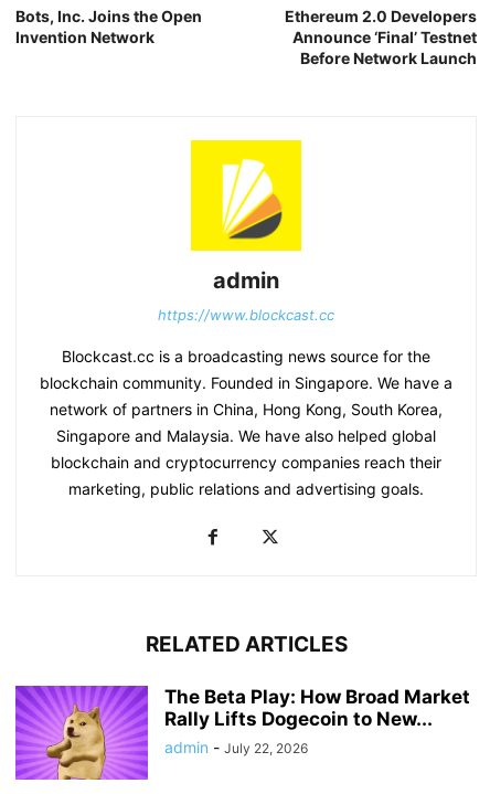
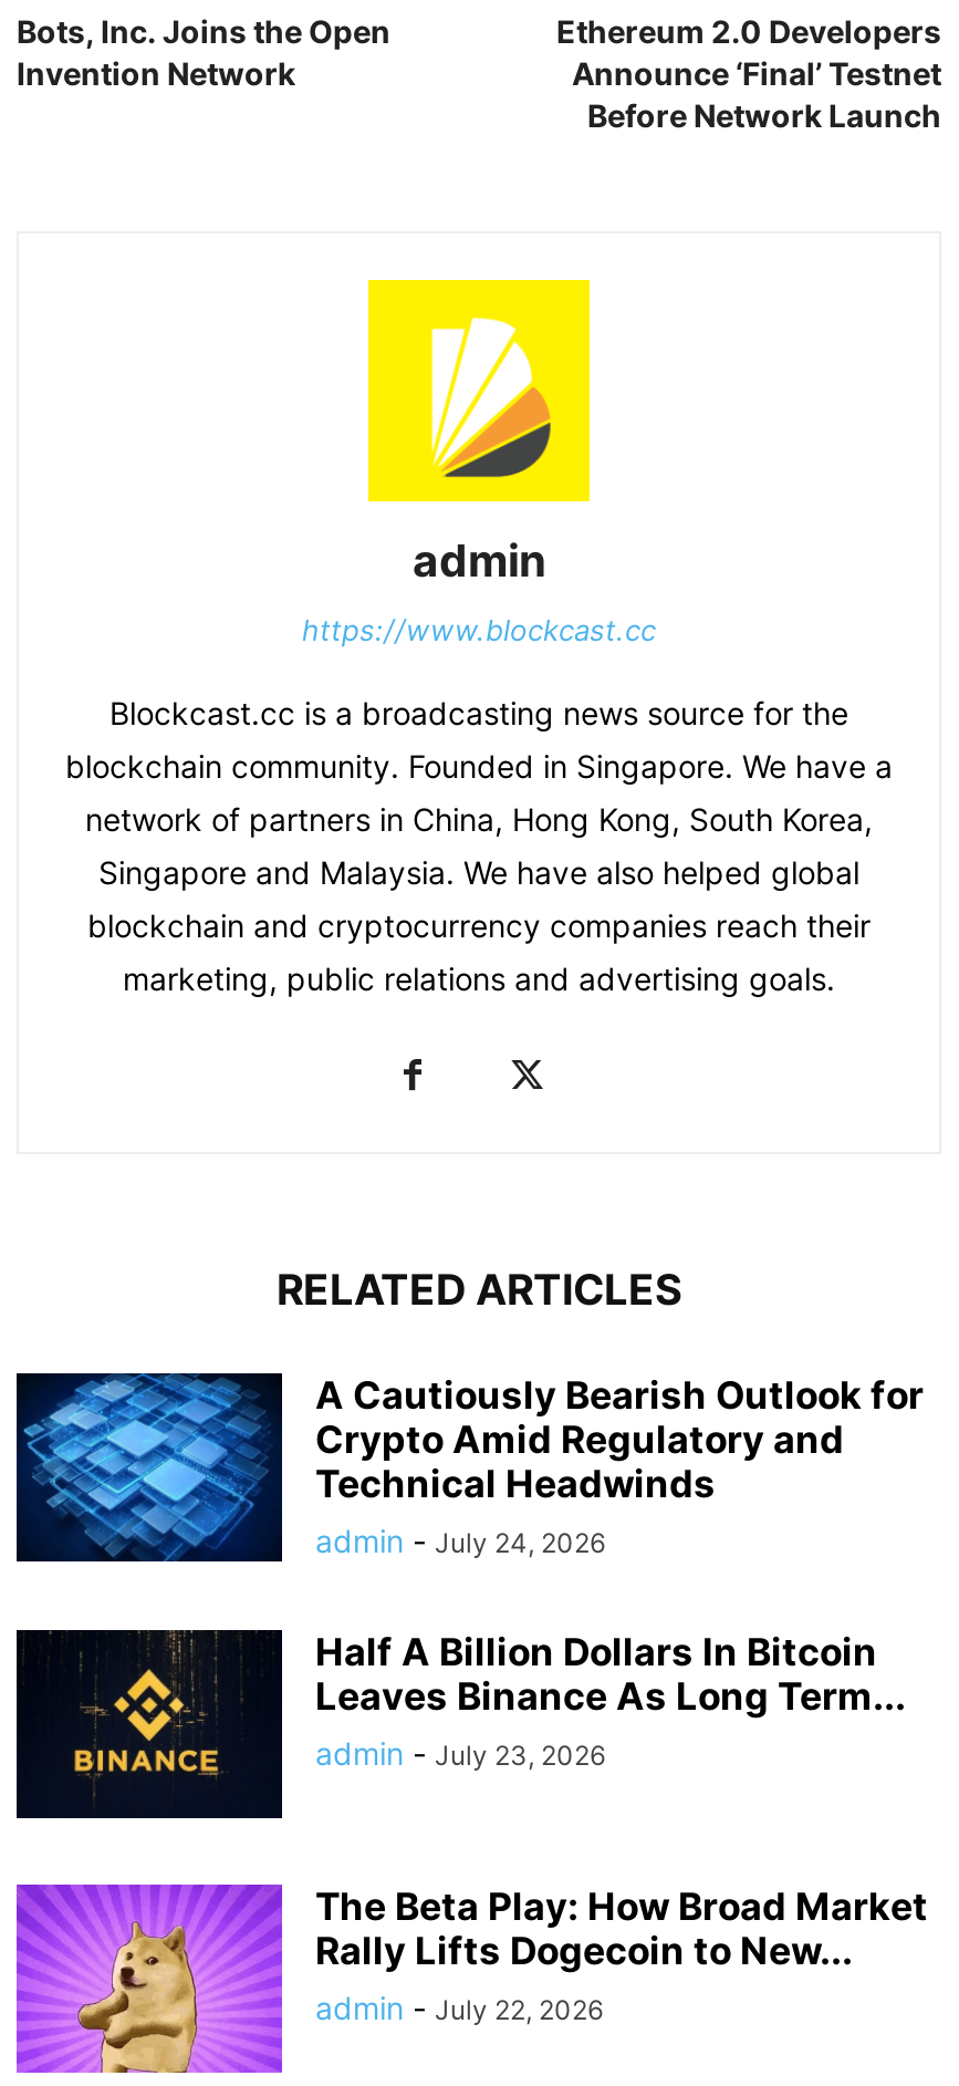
none -> [14,1371,924,1772] [image] | A Cautiously Bearish Outlook for | Crypto Amid Regulatory and | Technical Headwinds | admin - July 24, 2026 | Half A Billion Dollars In Bitcoin | Leaves Binance As Long Term... | admin - July 23, 2026
none -> [14,1628,284,1820] [image]

